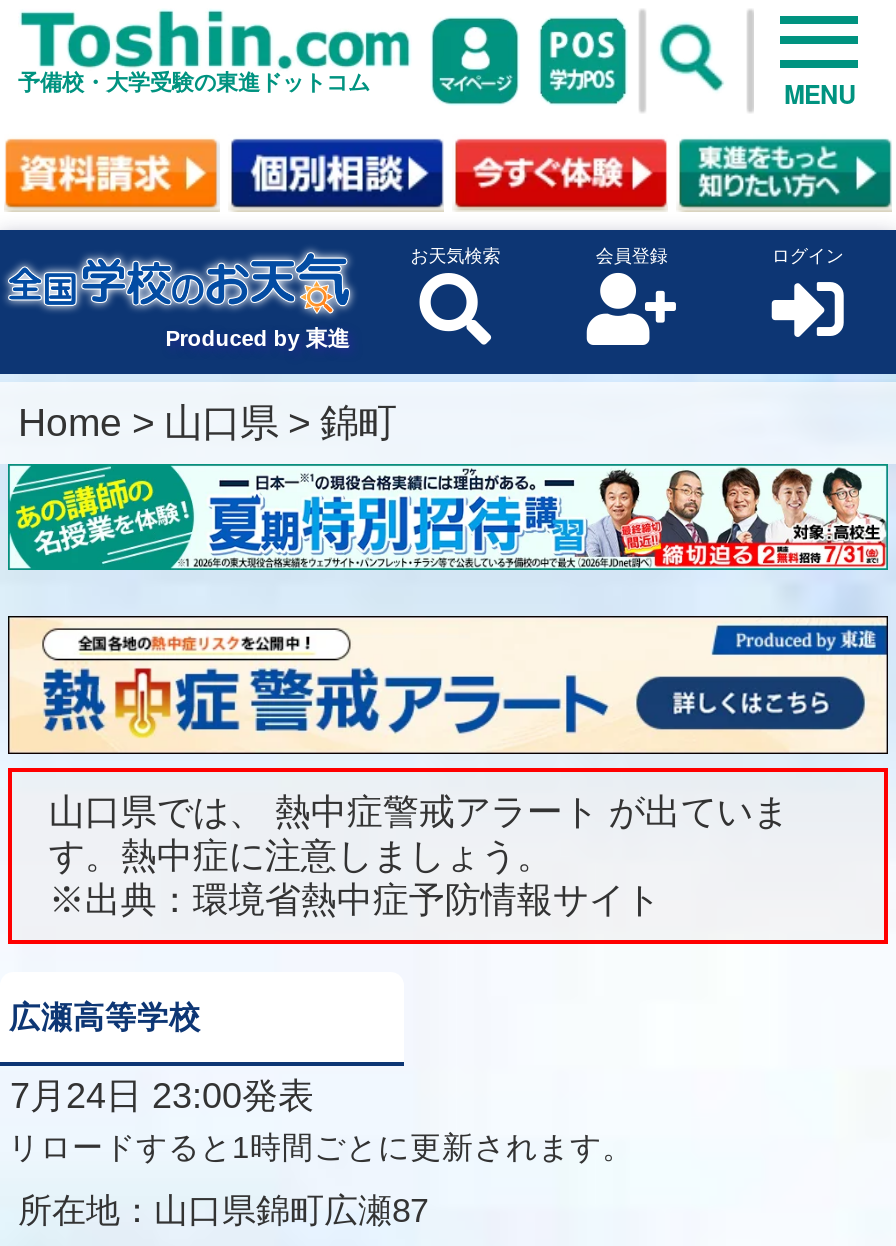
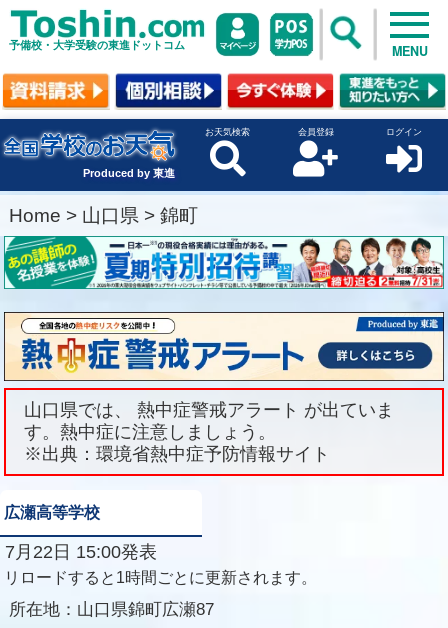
[0,1076,314,1116] 7月24日 23:00発表 -> [0,542,157,562] 7月22日 15:00発表

